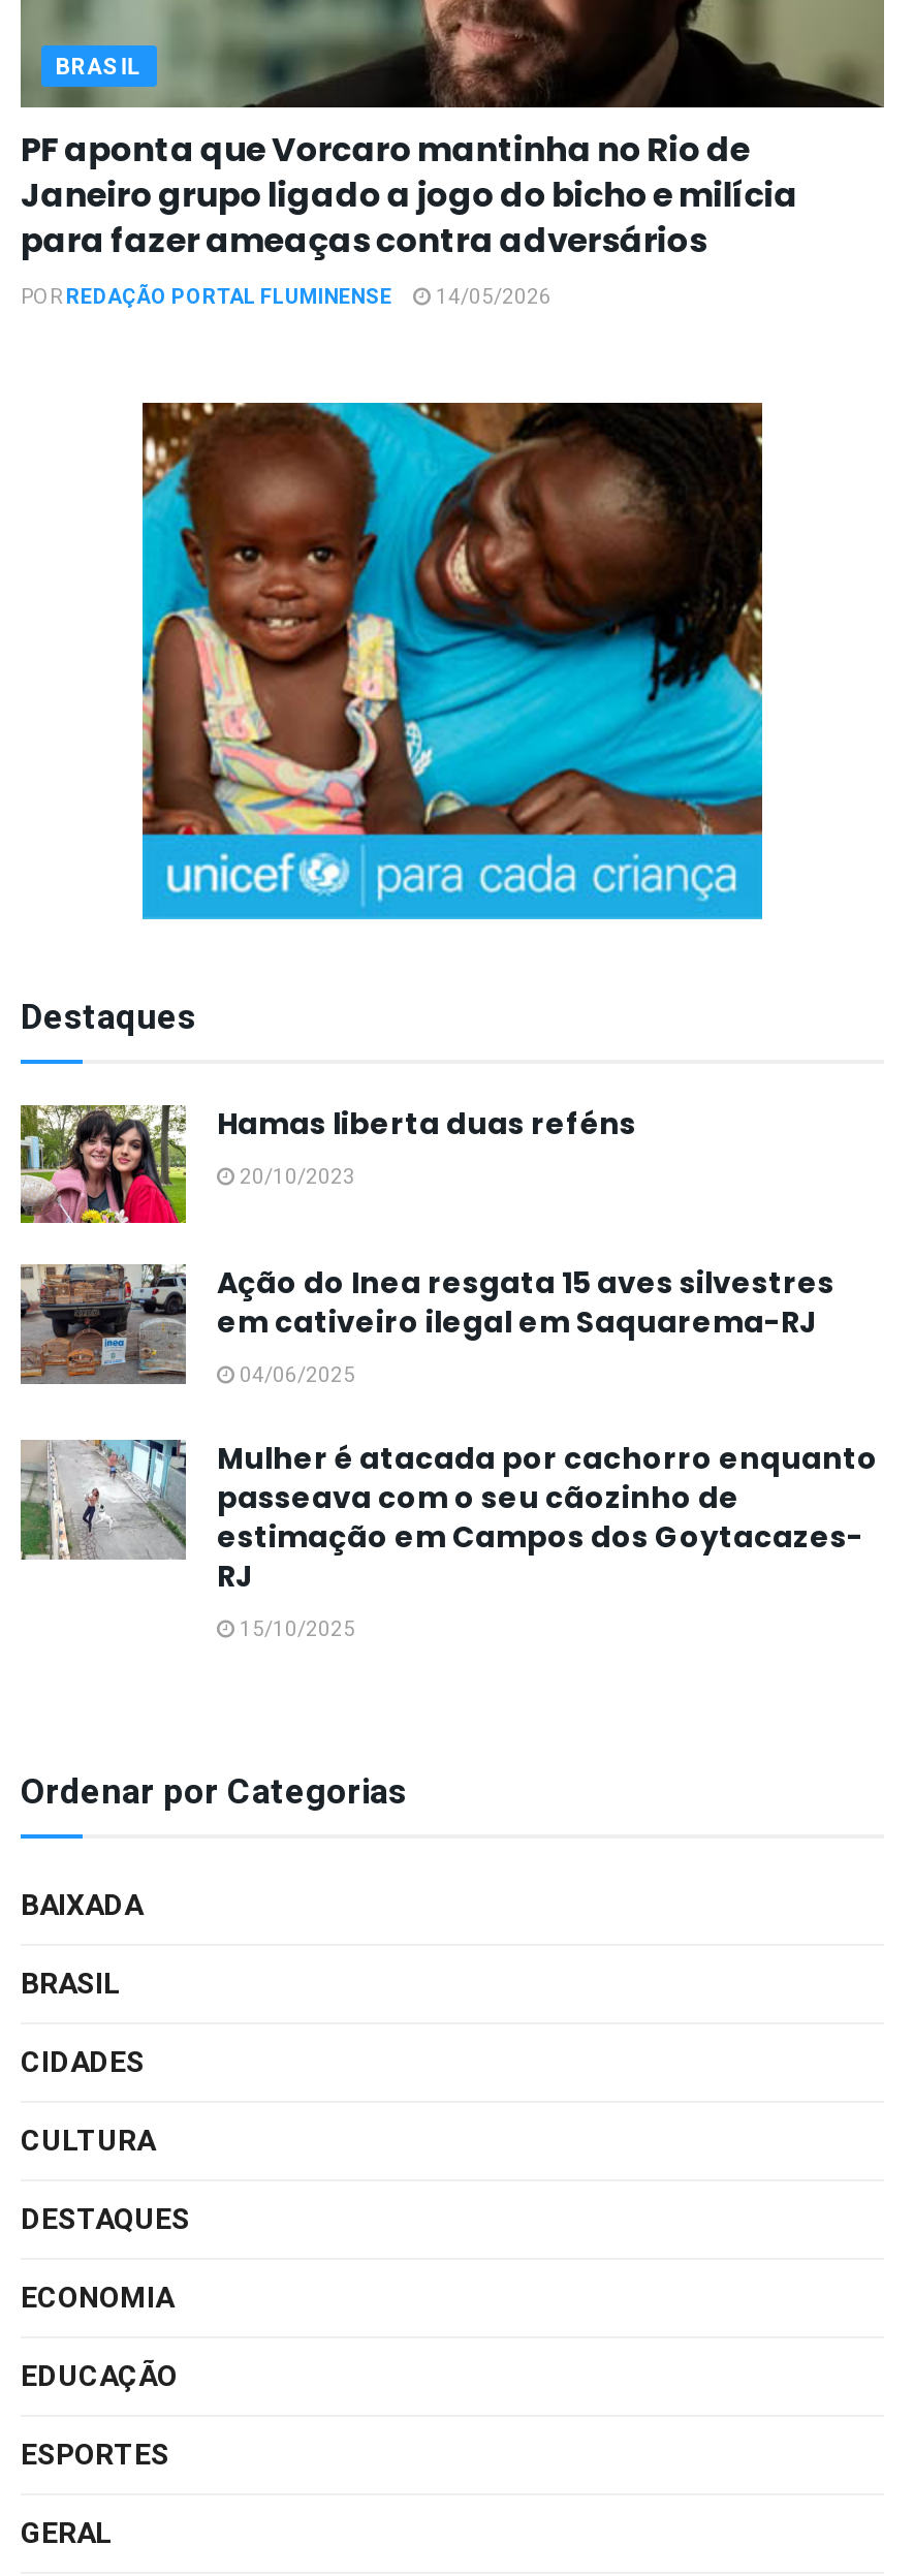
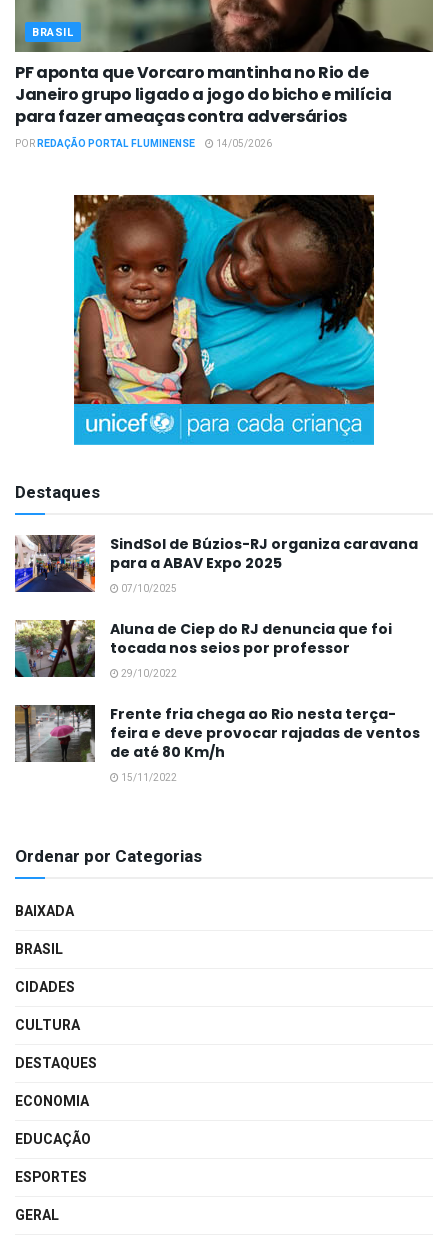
[19,1103,636,1225] [image] | Hamas liberta duas reféns | 20/10/2023 -> [14,534,418,596] [image] | SindSol de Búzios-RJ organiza caravana | para a ABAV Expo 2025 | 07/10/2025
[19,1262,834,1399] [image] | Ação do Inea resgata 15 aves silvestres | em cativeiro ilegal em Saquarema-RJ | 04/06/2025 -> [14,612,392,681] [image] | Aluna de Ciep do RJ denuncia que foi | tocada nos seios por professor | 29/10/2022
[21,1438,878,1645] [image] | Mulher é atacada por cachorro enquanto | passeava com o seu cãozinho de | estimação em Campos dos Goytacazes- | RJ | 15/10/2025 -> [14,697,420,785] [image] | Frente fria chega ao Rio nesta terça- | feira e deve provocar rajadas de ventos | de até 80 Km/h | 15/11/2022

